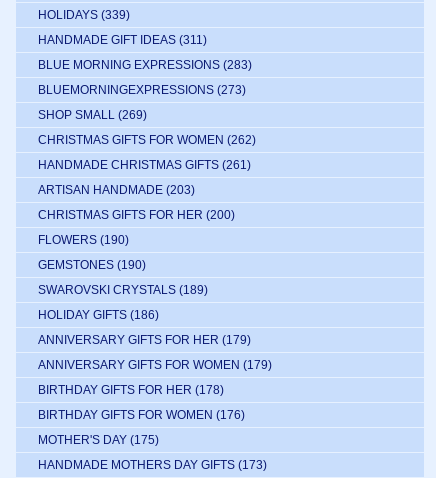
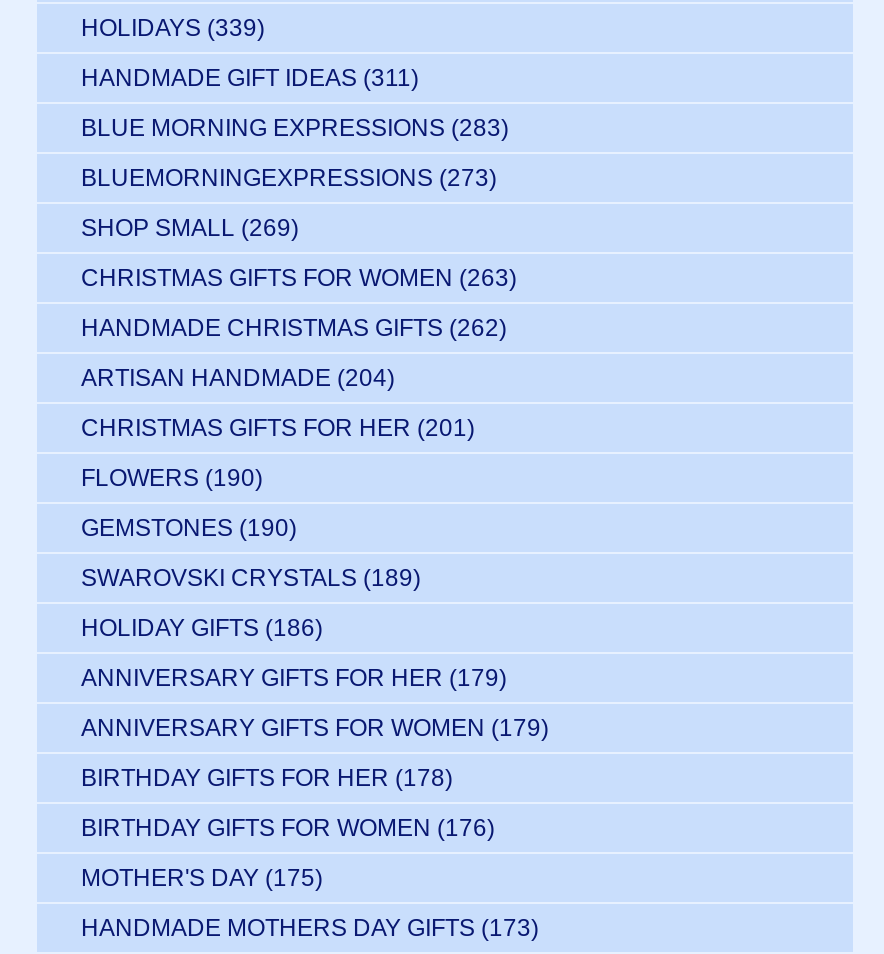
[38,133,256,147] CHRISTMAS GIFTS FOR WOMEN (262) -> [81,265,517,293] CHRISTMAS GIFTS FOR WOMEN (263)
[38,158,251,172] HANDMADE CHRISTMAS GIFTS (261) -> [81,315,507,343] HANDMADE CHRISTMAS GIFTS (262)
[38,183,195,197] ARTISAN HANDMADE (203) -> [81,365,395,393] ARTISAN HANDMADE (204)
[38,208,235,222] CHRISTMAS GIFTS FOR HER (200) -> [81,415,475,443] CHRISTMAS GIFTS FOR HER (201)

